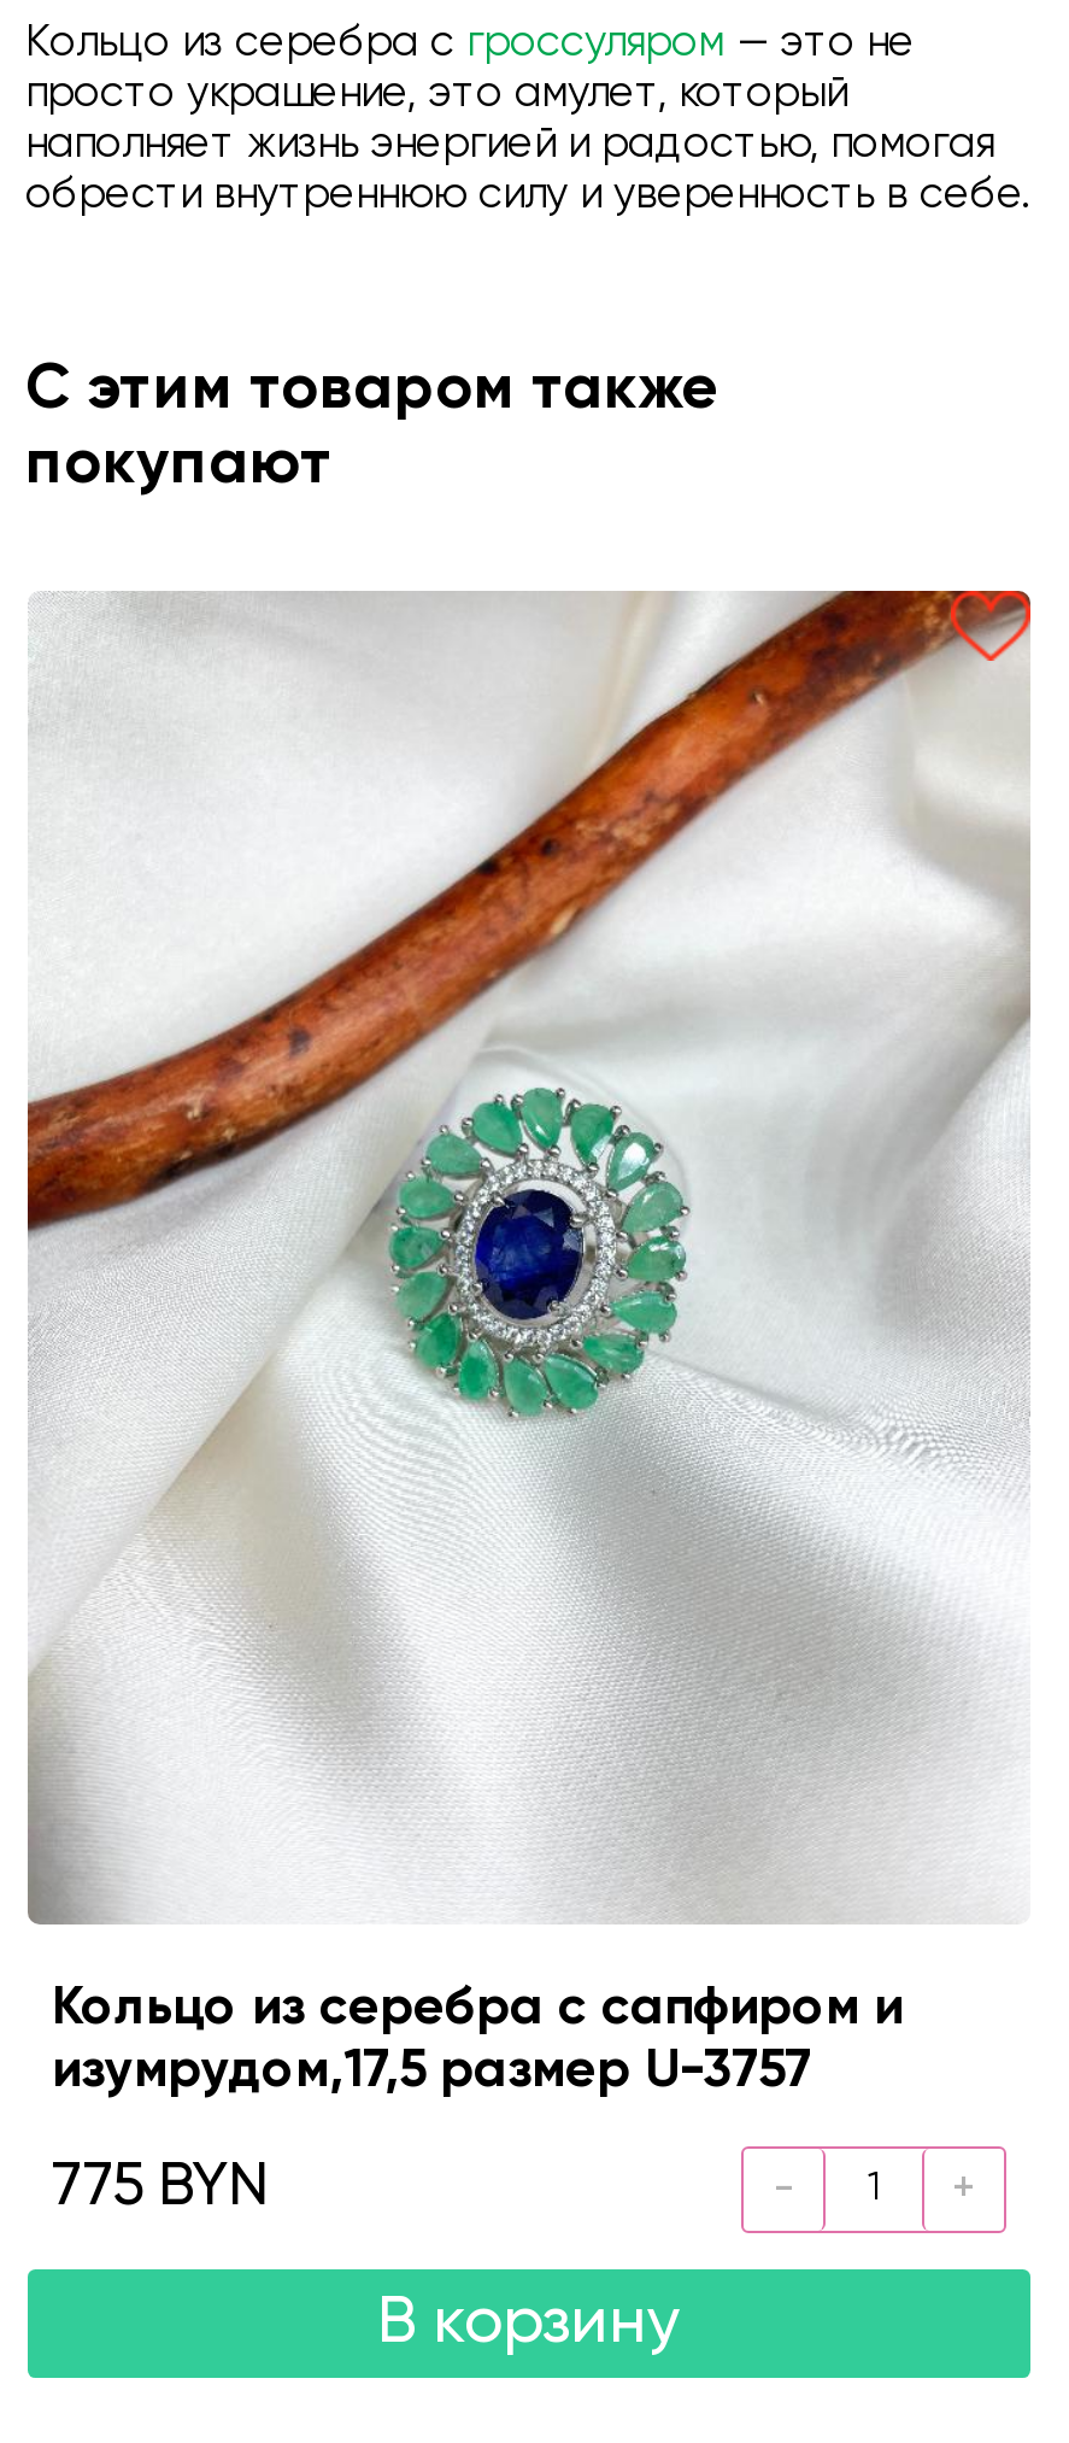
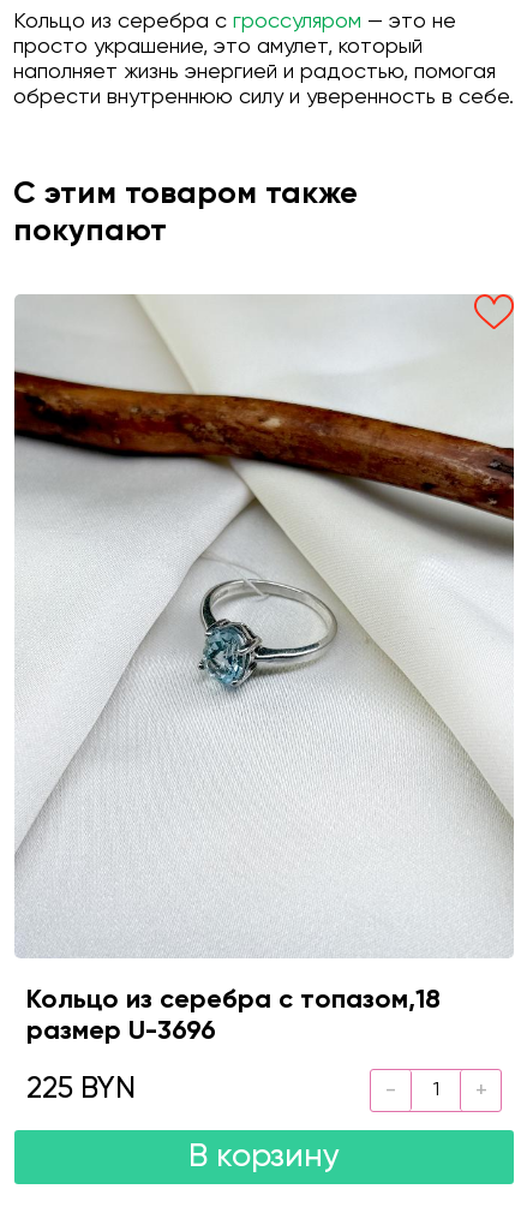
[25,588,1030,2098] [image] | Кольцо из серебра с сапфиром и | изумрудом,17,5 размер U-3757 -> [13,294,515,1045] [image] | Кольцо из серебра с топазом,18 | размер U-3696
[52,2158,269,2219] 775 BYN -> [26,1075,136,1105] 225 BYN

